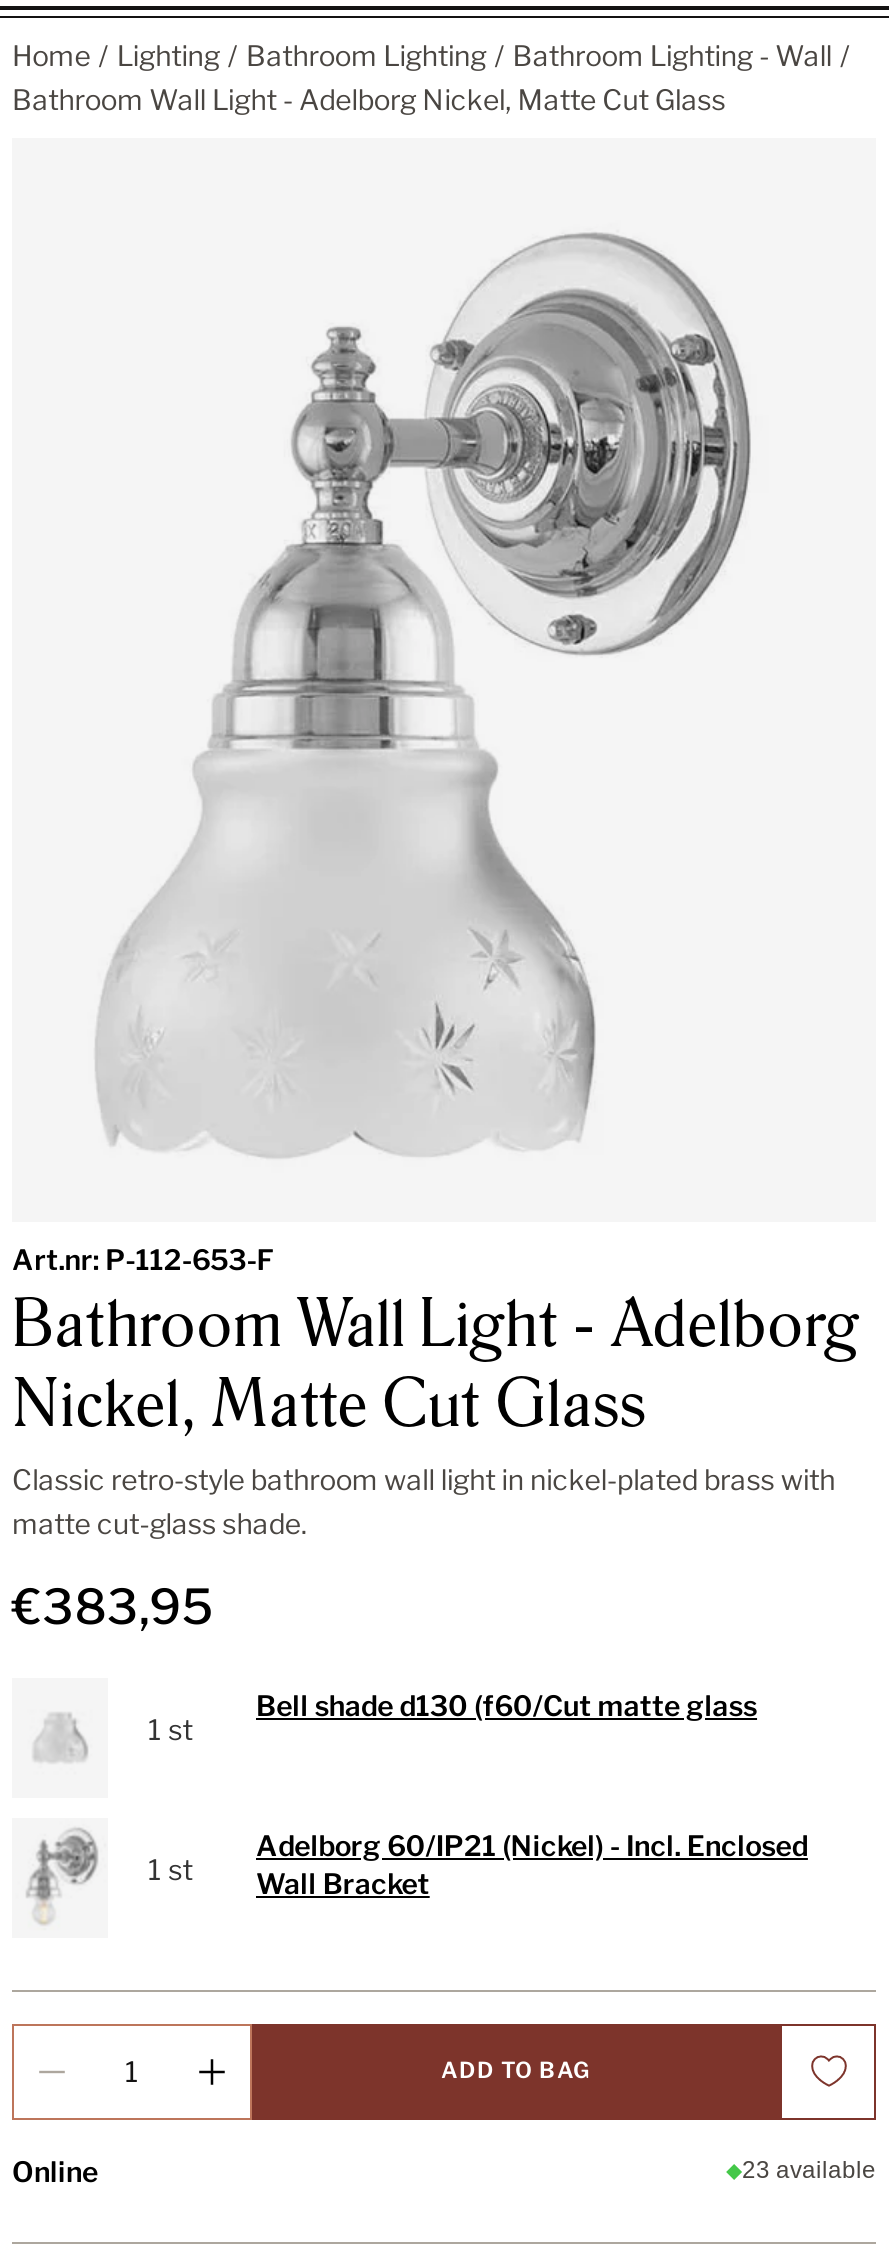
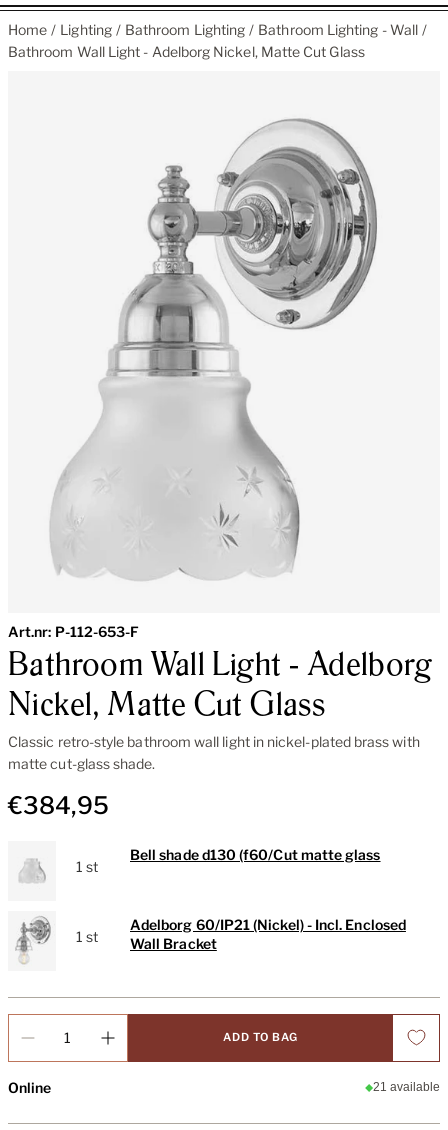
[12,1578,214,1636] €383,95 -> [8,790,109,819] €384,95
[742,2157,876,2185] 23 available -> [373,1080,440,1094] 21 available

